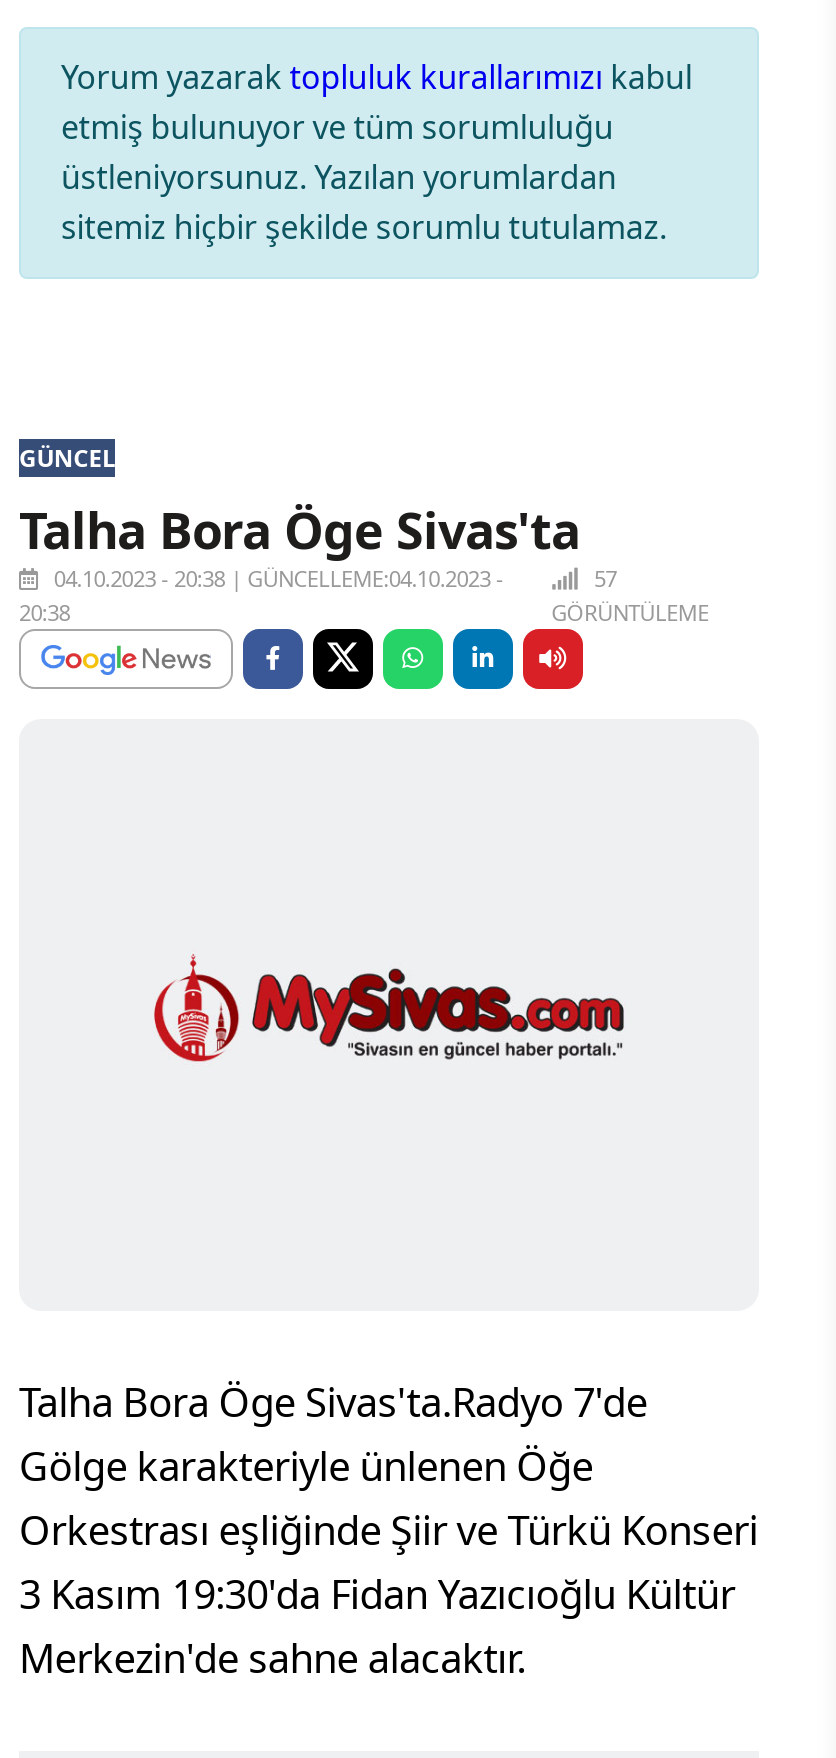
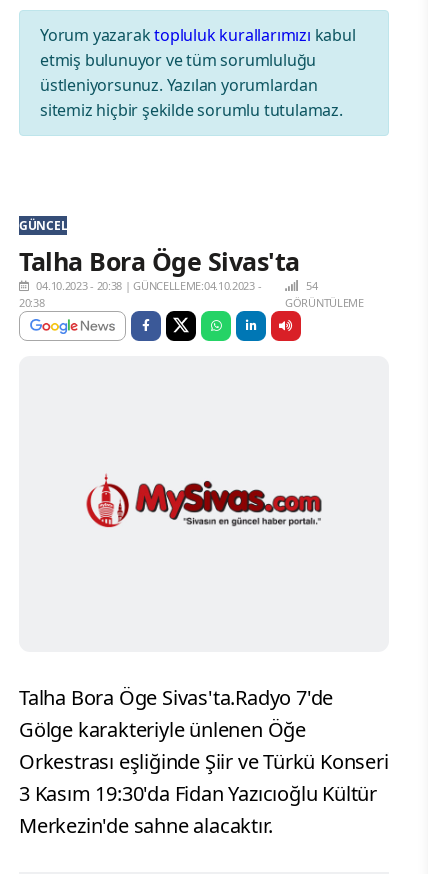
[589,564,617,594] 57 -> [304,278,318,293] 54

